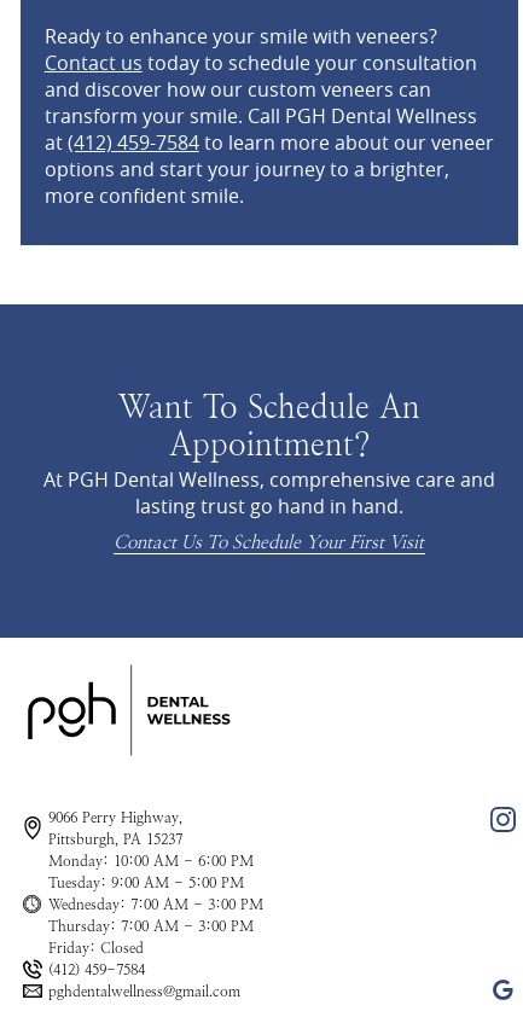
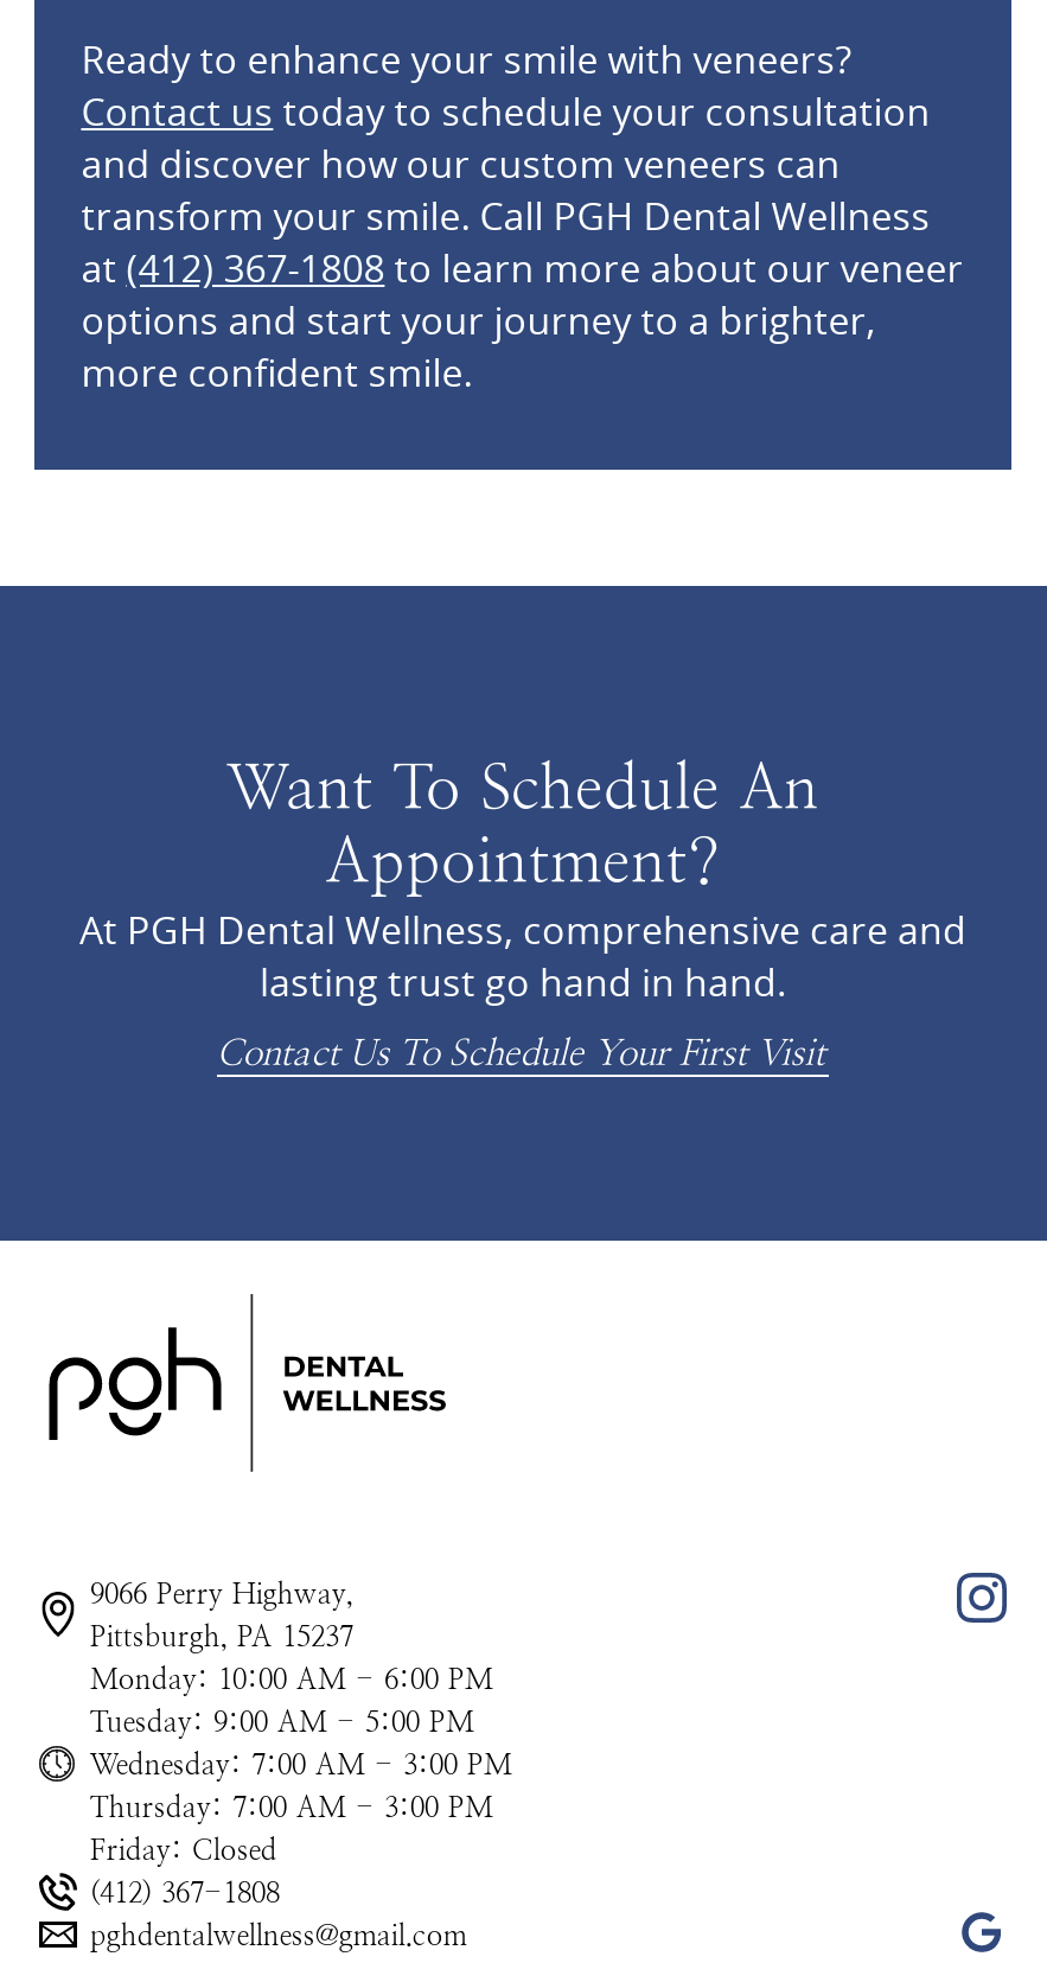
[44,129,494,156] at (412) 459-7584 to learn more about our veneer -> [81,242,963,295] at (412) 367-1808 to learn more about our veneer
[49,961,145,978] (412) 459-7584 -> [90,1876,280,1909] (412) 367-1808

